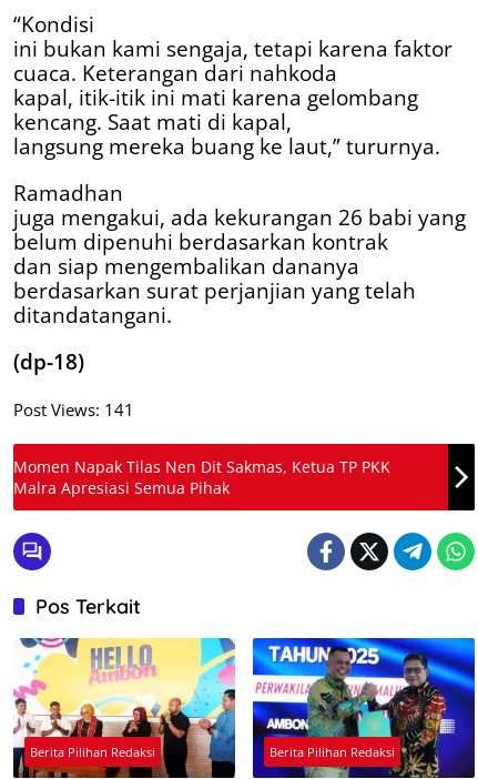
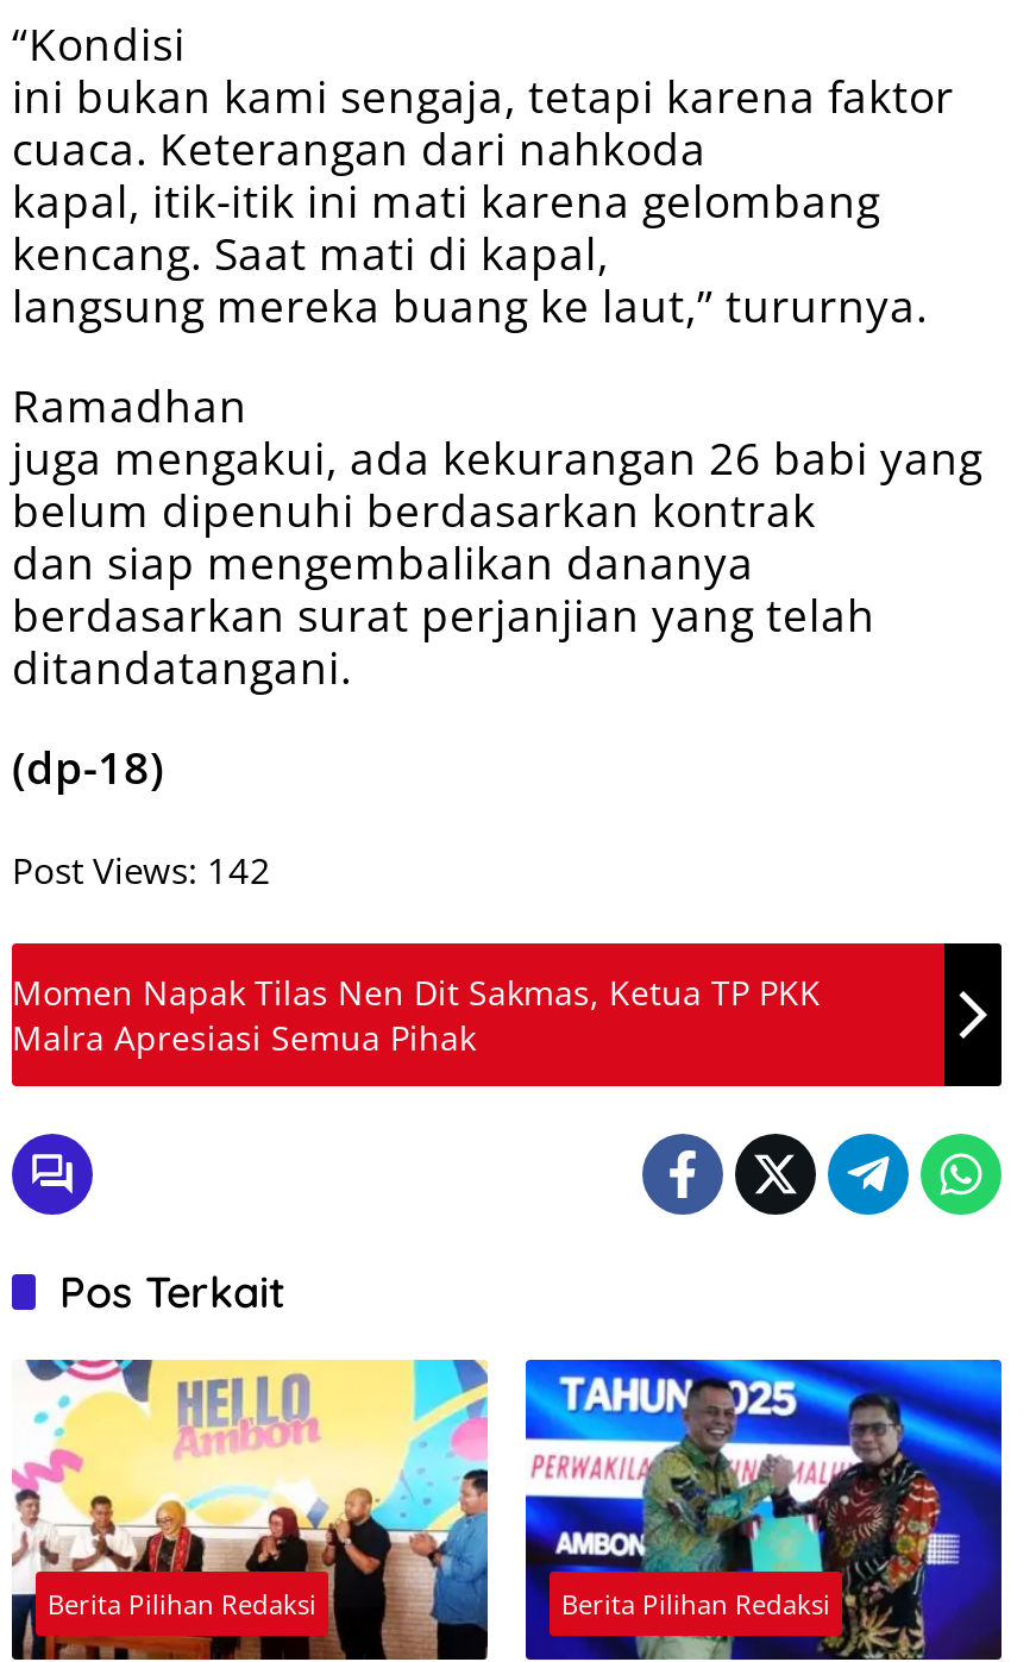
[13,399,134,421] Post Views: 141 -> [12,847,271,894] Post Views: 142

